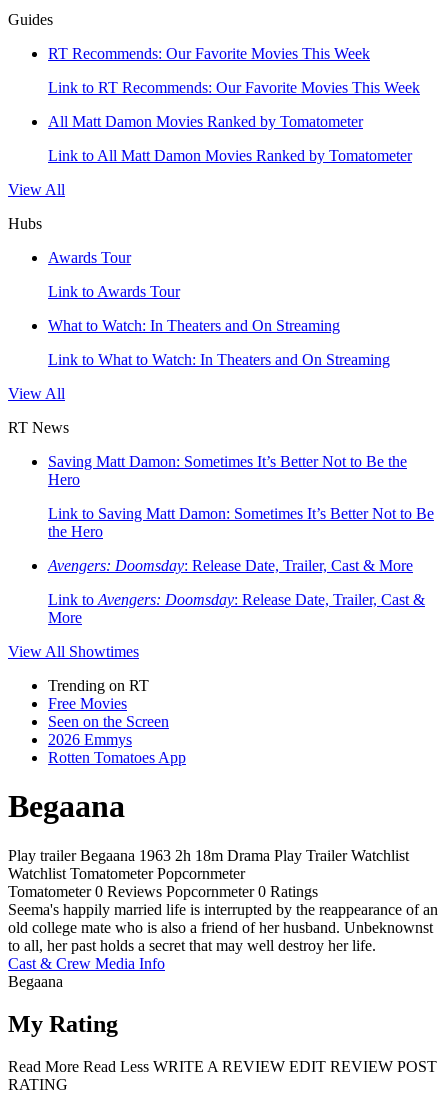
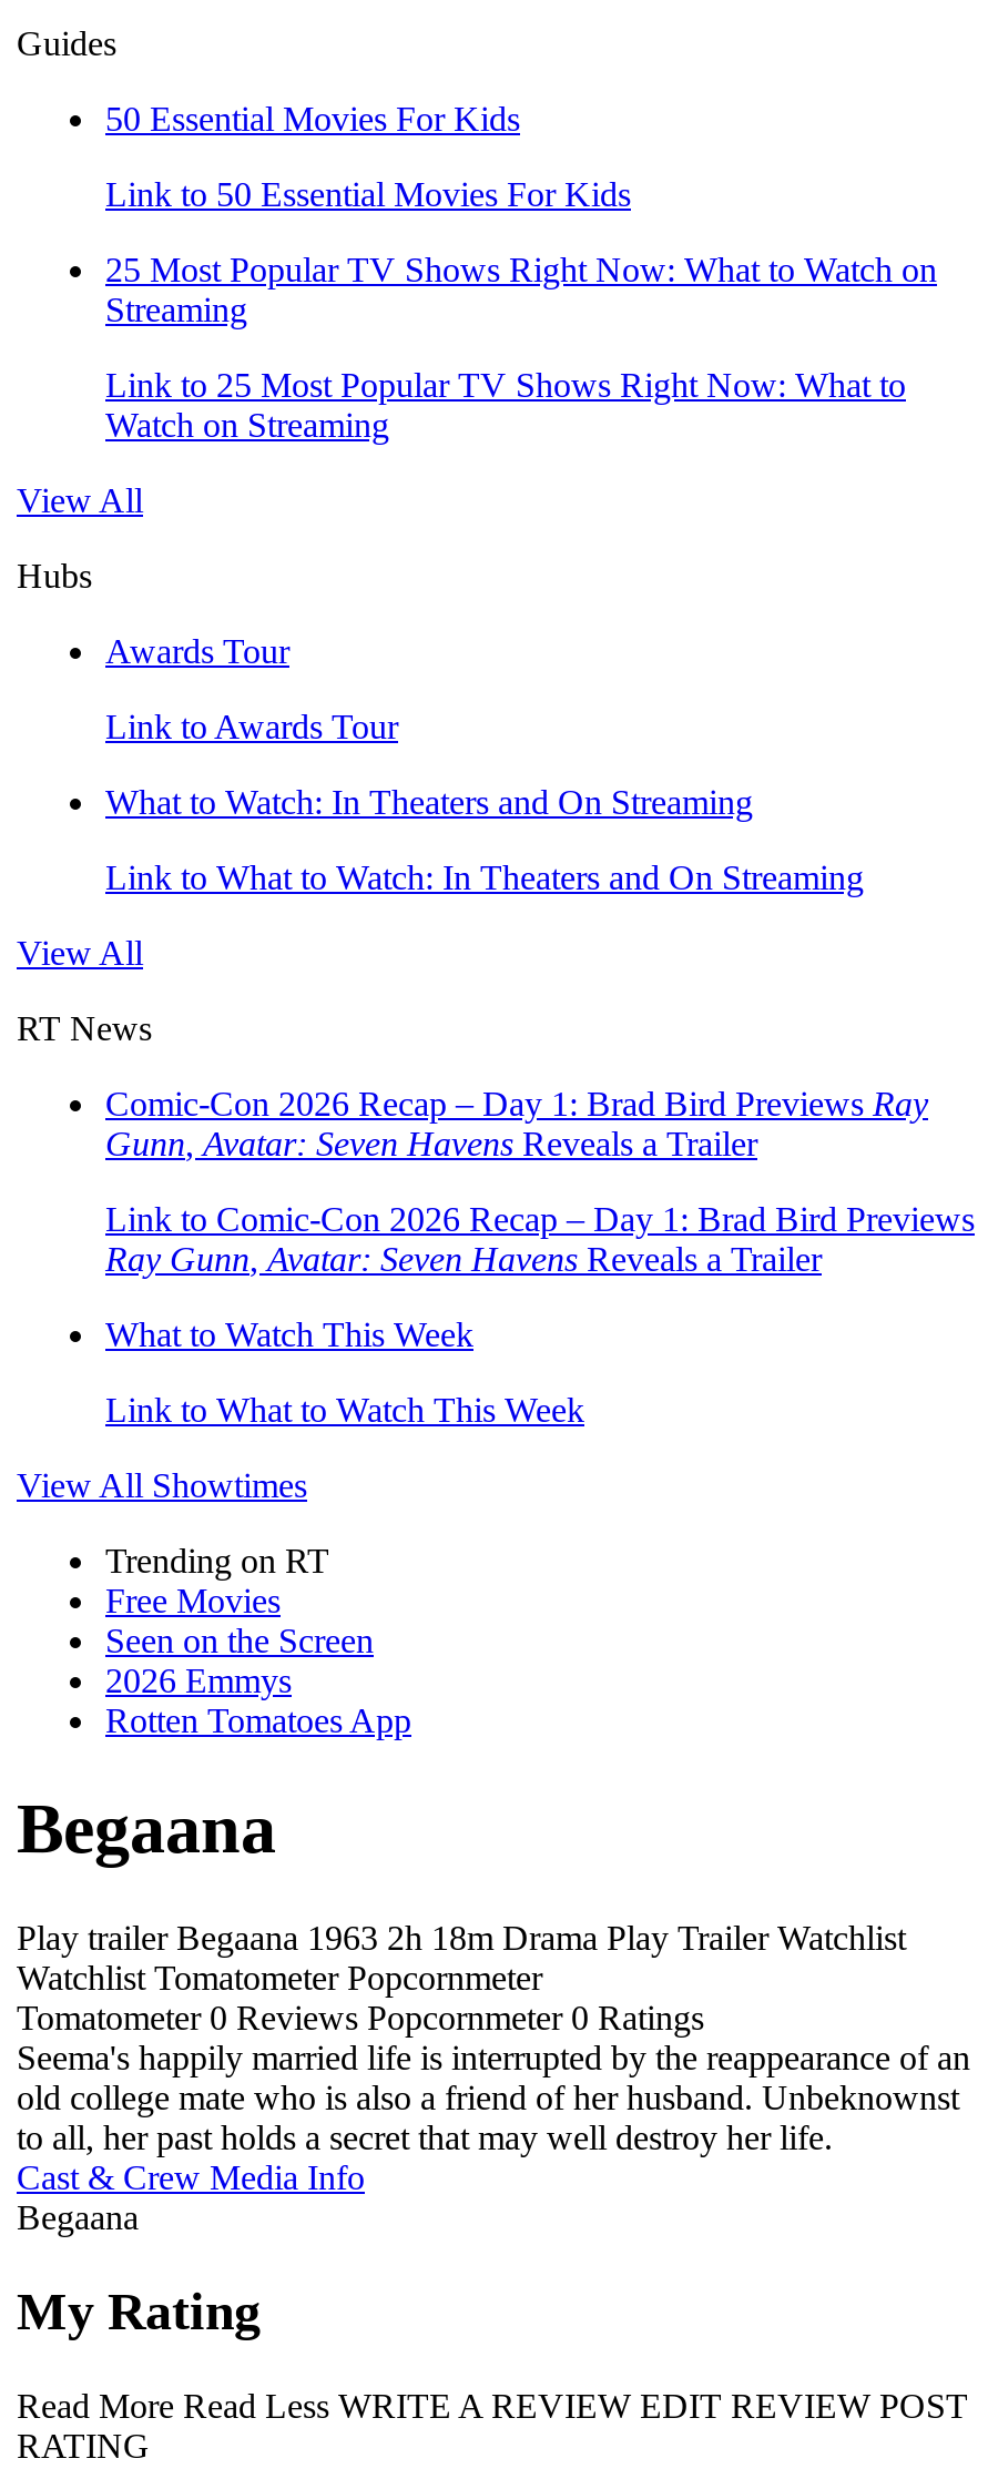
[48,45,370,62] RT Recommends: Our Favorite Movies This Week -> [105,100,520,138] 50 Essential Movies For Kids
[48,79,420,96] Link to RT Recommends: Our Favorite Movies This Week -> [105,175,631,213] Link to 50 Essential Movies For Kids
[48,113,363,130] All Matt Damon Movies Ranked by Tomatometer -> [105,251,937,328] 25 Most Popular TV Shows Right Now: What to Watch on | Streaming
[48,147,412,164] Link to All Matt Damon Movies Ranked by Tomatometer -> [105,366,906,444] Link to 25 Most Popular TV Shows Right Now: What to | Watch on Streaming
moved [8,181,390,436] -> [17,481,864,1047]: View All | Hubs | Awards Tour | Link to Awards Tour | What to Watch: In Theaters and On Streaming | Link to What to Watch: In Theaters and On Streaming | View All | RT News
[48,453,407,488] Saving Matt Damon: Sometimes It’s Better Not to Be the | Hero -> [105,1085,928,1162] Comic-Con 2026 Recap – Day 1: Brad Bird Previews Ray | Gunn, Avatar: Seven Havens Reveals a Trailer
[48,505,434,540] Link to Saving Matt Damon: Sometimes It’s Better Not to Be | the Hero -> [105,1200,975,1278] Link to Comic-Con 2026 Recap – Day 1: Brad Bird Previews | Ray Gunn, Avatar: Seven Havens Reveals a Trailer
[48,557,413,574] Avengers: Doomsday: Release Date, Trailer, Cast & More -> [105,1315,473,1353] What to Watch This Week
[48,591,425,626] Link to Avengers: Doomsday: Release Date, Trailer, Cast & | More -> [105,1391,584,1429] Link to What to Watch This Week

